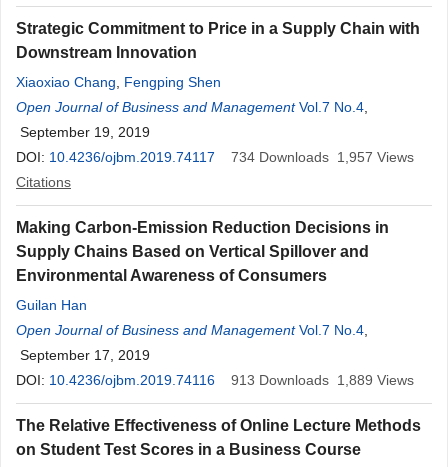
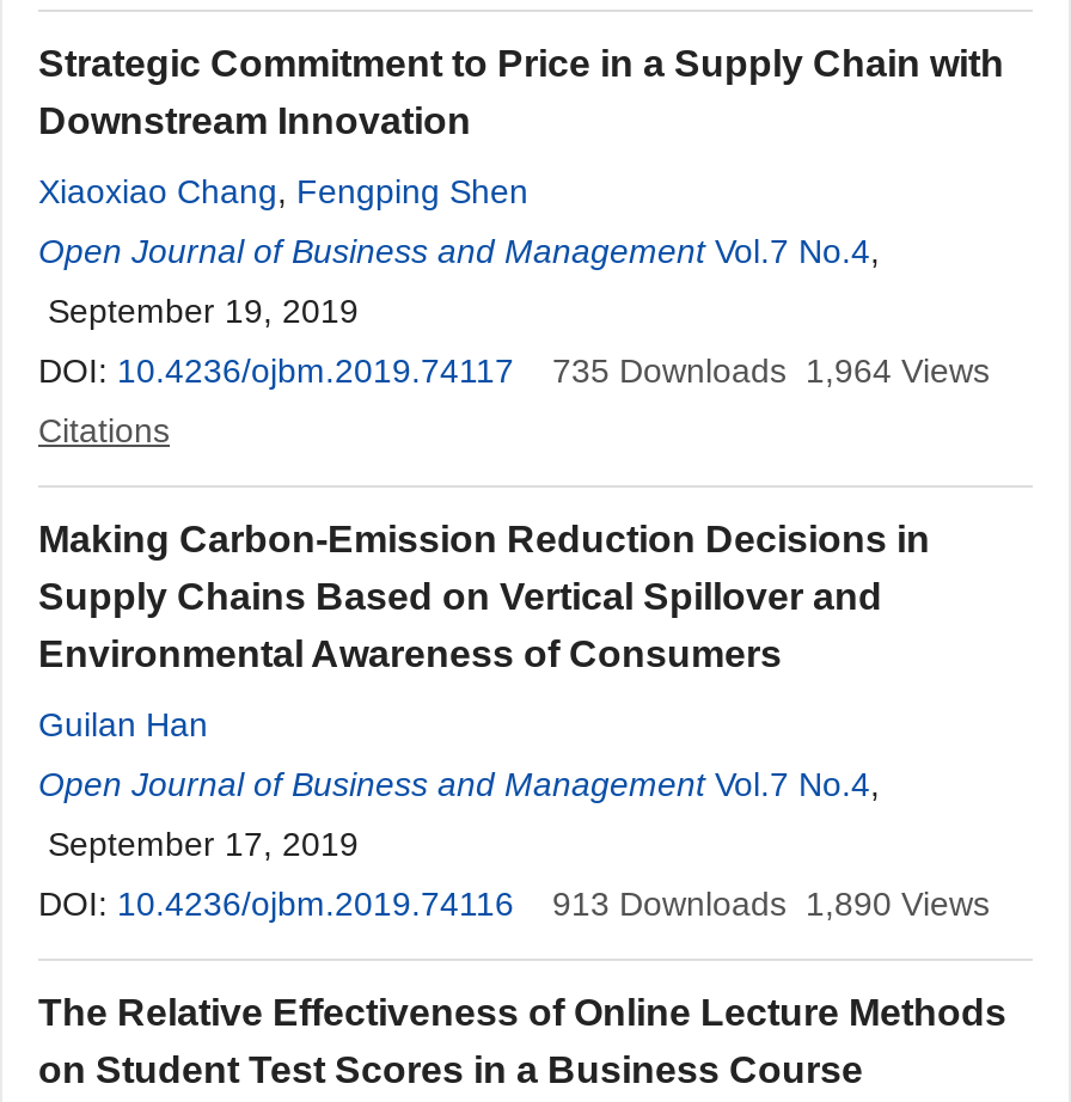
[231,149,414,165] 734 Downloads 1,957 Views -> [552,351,990,390] 735 Downloads 1,964 Views
[231,372,414,388] 913 Downloads 1,889 Views -> [552,884,990,923] 913 Downloads 1,890 Views

